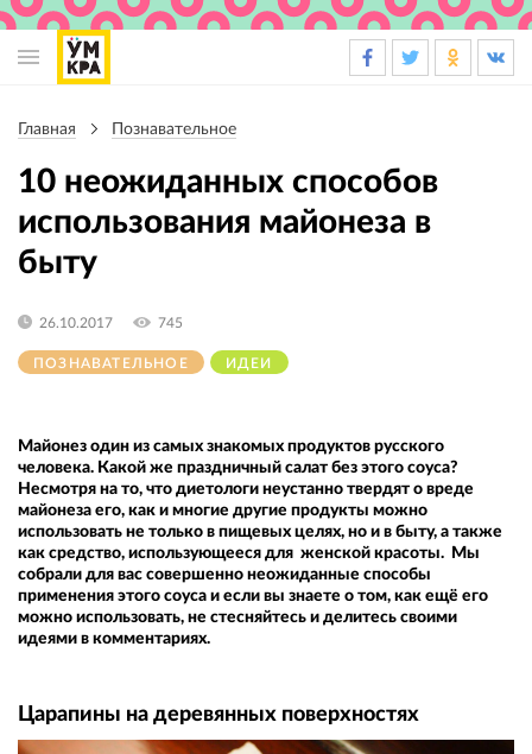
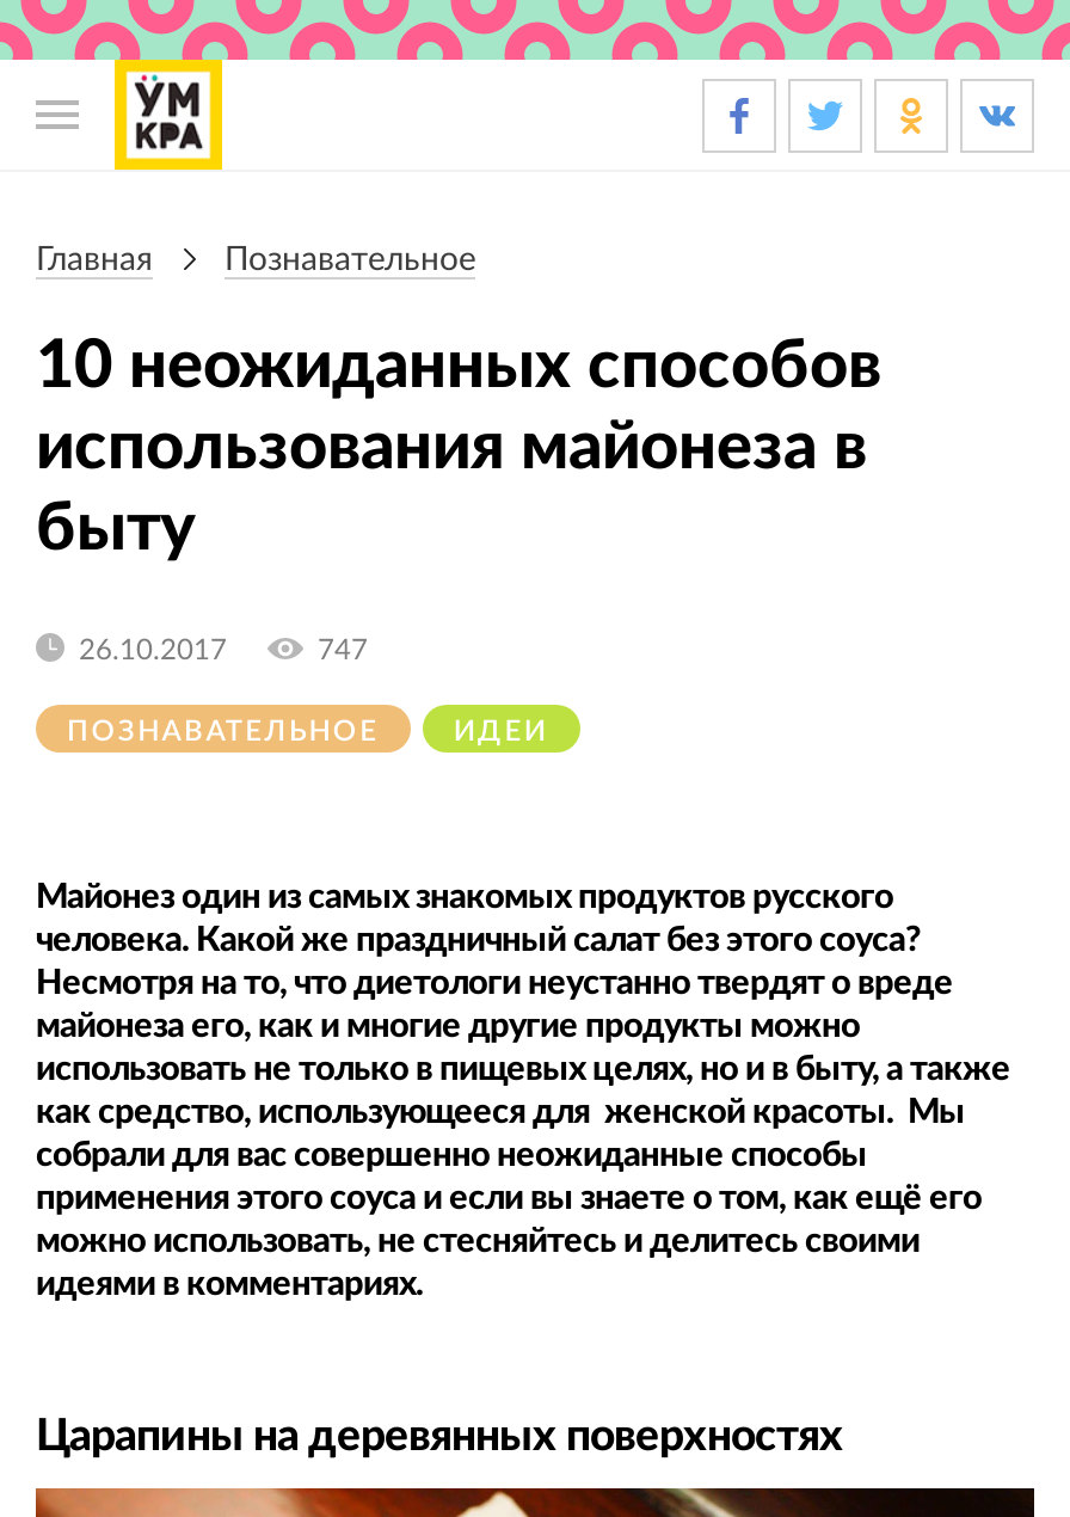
[158,315,183,330] 745 -> [318,635,368,663] 747

